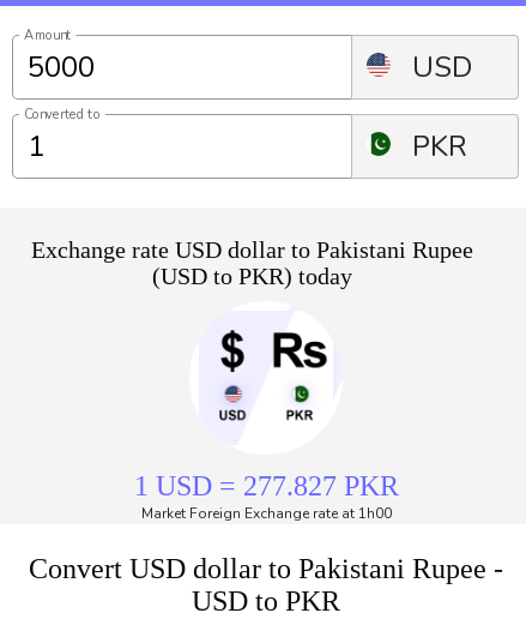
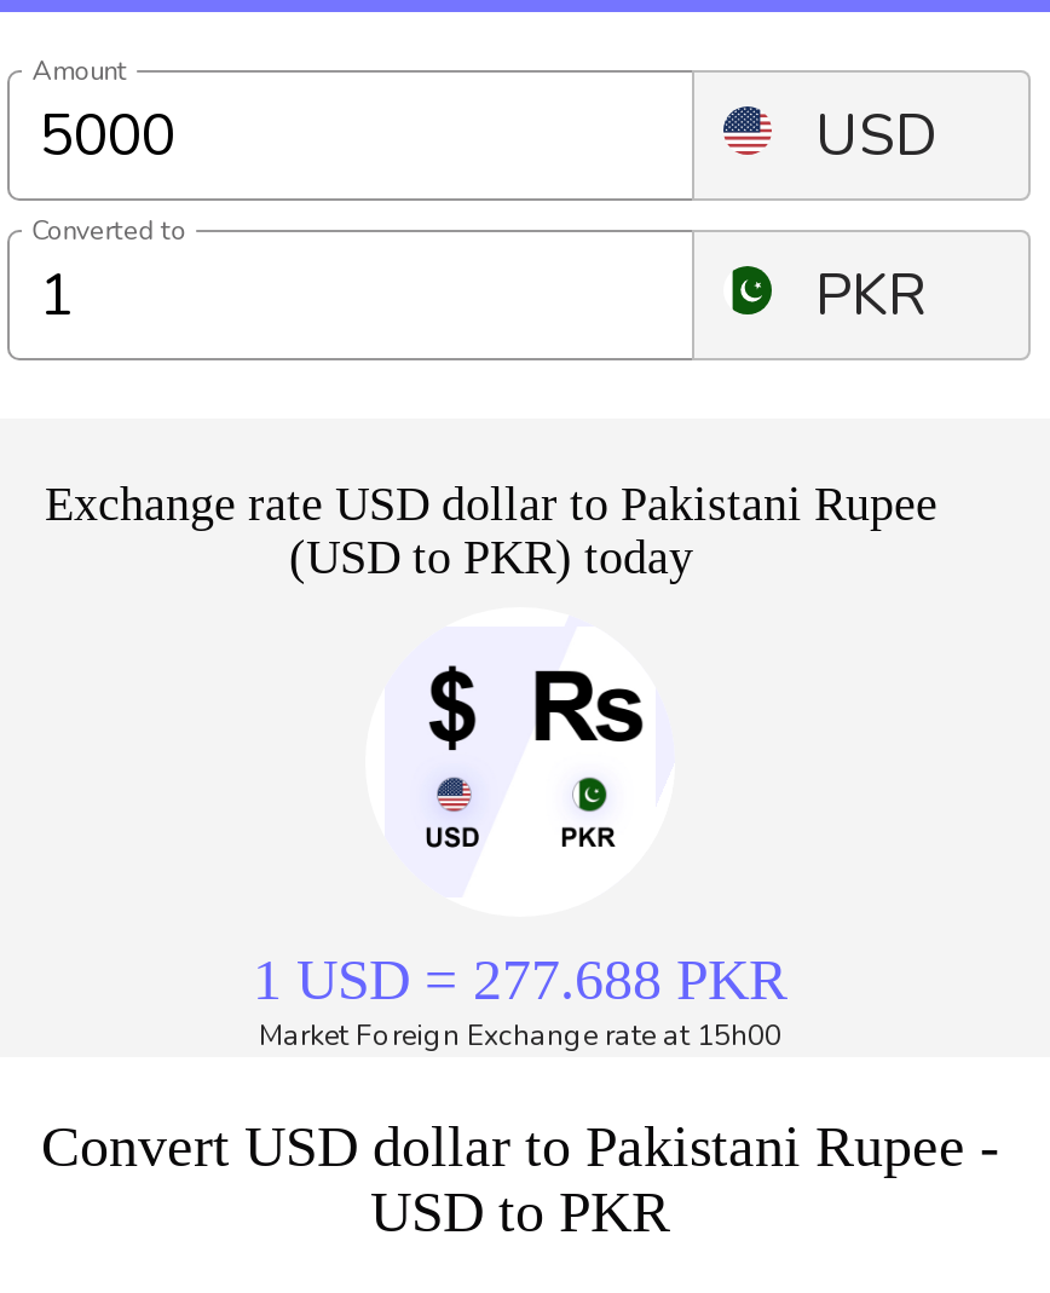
[134,470,398,501] 1 USD = 277.827 PKR -> [253,948,787,1011] 1 USD = 277.688 PKR
[141,504,391,523] Market Foreign Exchange rate at 1h00 -> [259,1016,781,1055] Market Foreign Exchange rate at 15h00

